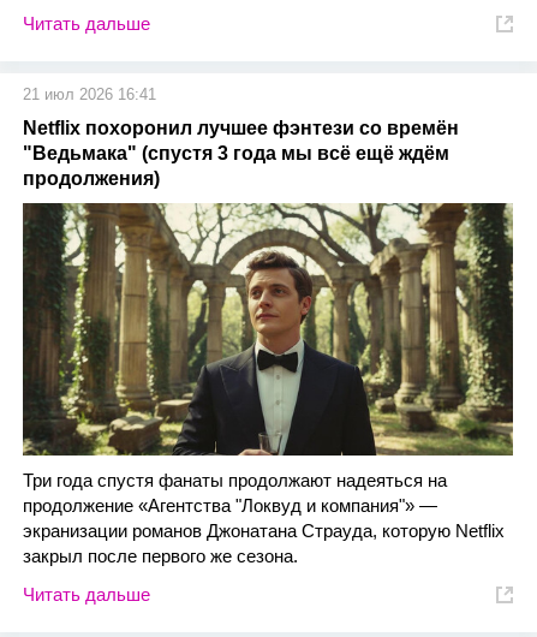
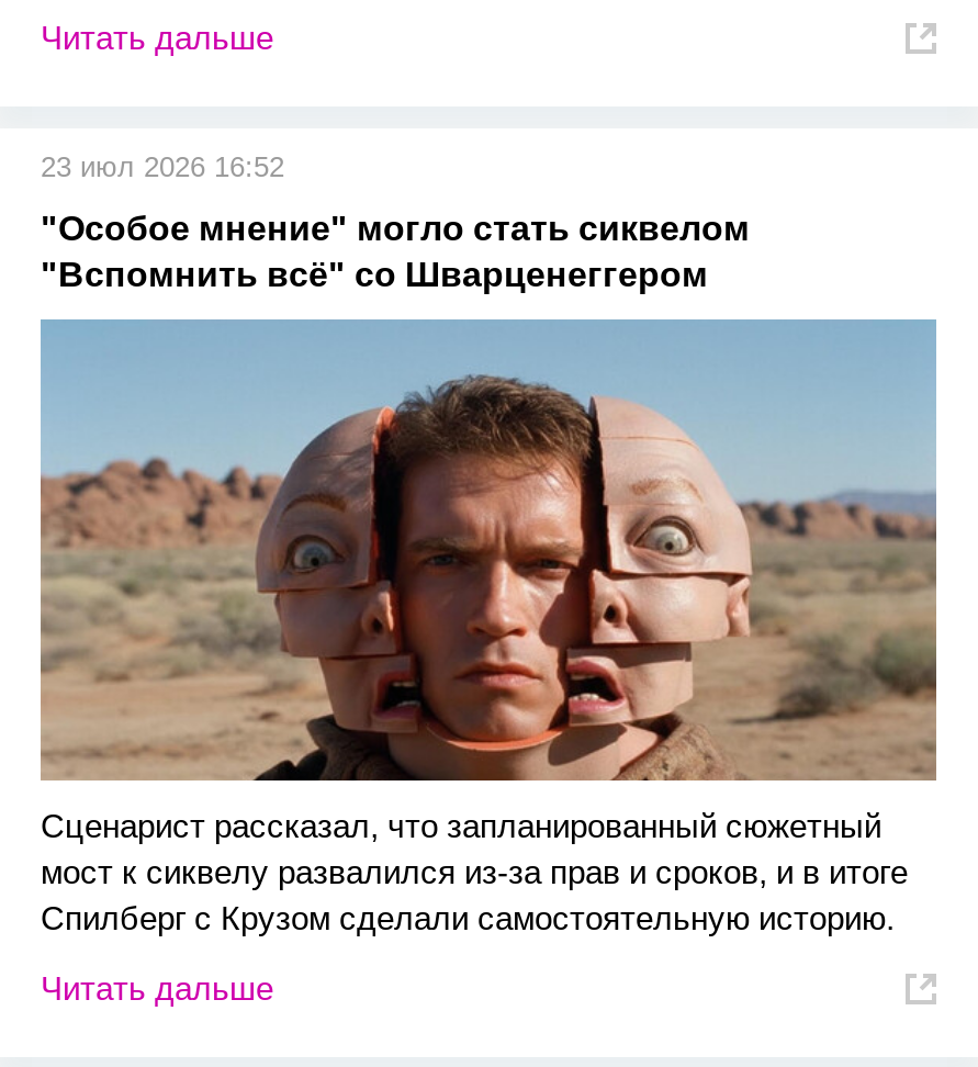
[23,85,156,103] 21 июл 2026 16:41 -> [41,150,284,183] 23 июл 2026 16:52
[23,118,459,189] Netflix похоронил лучшее фэнтези со времён | "Ведьмака" (спустя 3 года мы всё ещё ждём | продолжения) -> [41,210,750,293] "Особое мнение" могло стать сиквелом | "Вспомнить всё" со Шварценеггером
[22,202,514,566] [image] | Три года спустя фанаты продолжают надеяться на | продолжение «Агентства "Локвуд и компания"» — | экранизации романов Джонатана Страуда, которую Netflix | закрыл после первого же сезона. -> [38,317,938,936] [image] | Сценарист рассказал, что запланированный сюжетный | мост к сиквелу развалился из-за прав и сроков, и в итоге | Спилберг с Крузом сделали самостоятельную историю.

